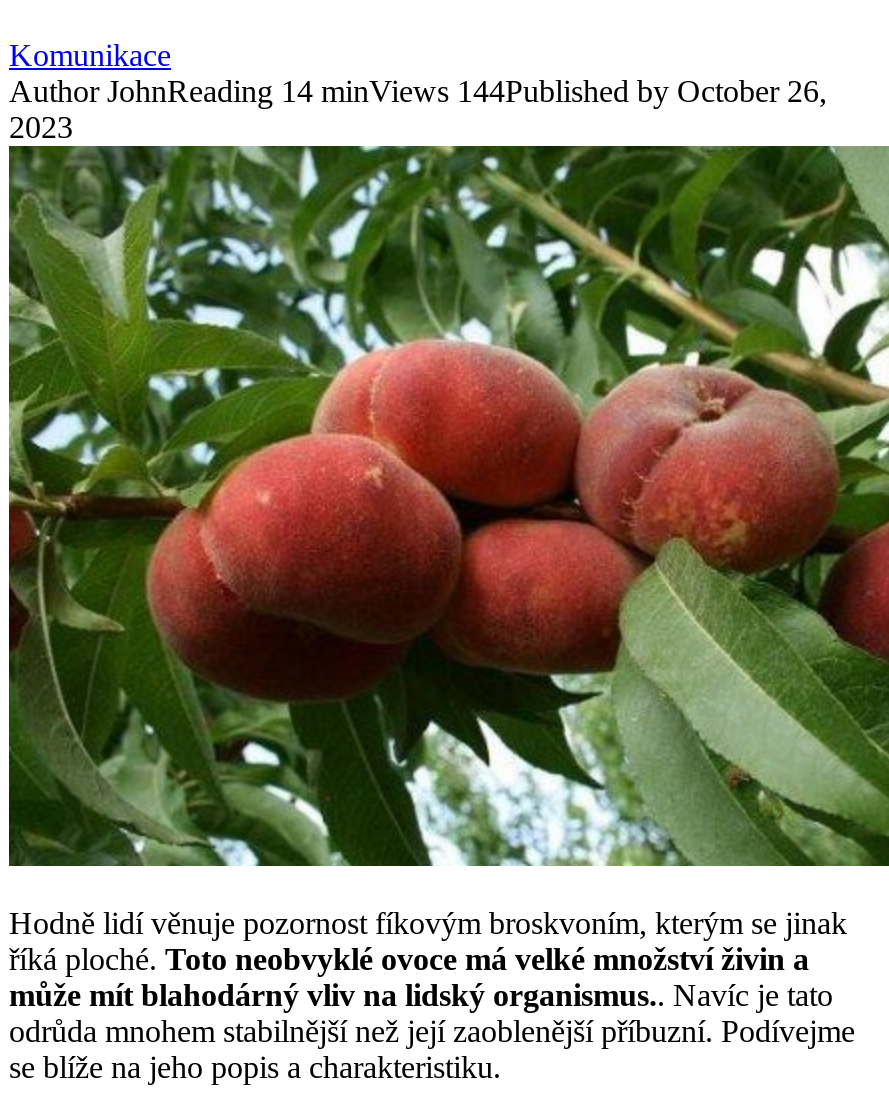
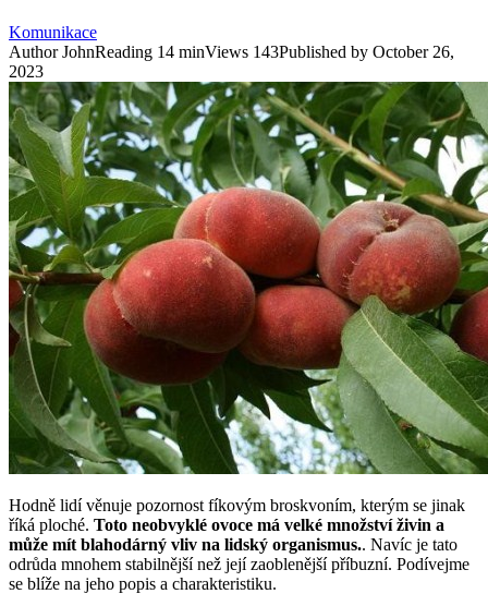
[9,74,827,108] Author JohnReading 14 minViews 144Published by October 26, -> [9,42,454,61] Author JohnReading 14 minViews 143Published by October 26,

